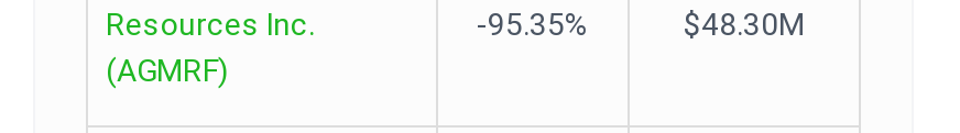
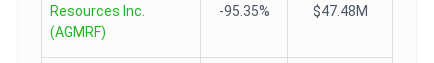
[684,7,805,42] $48.30M -> [312,3,367,19] $47.48M

